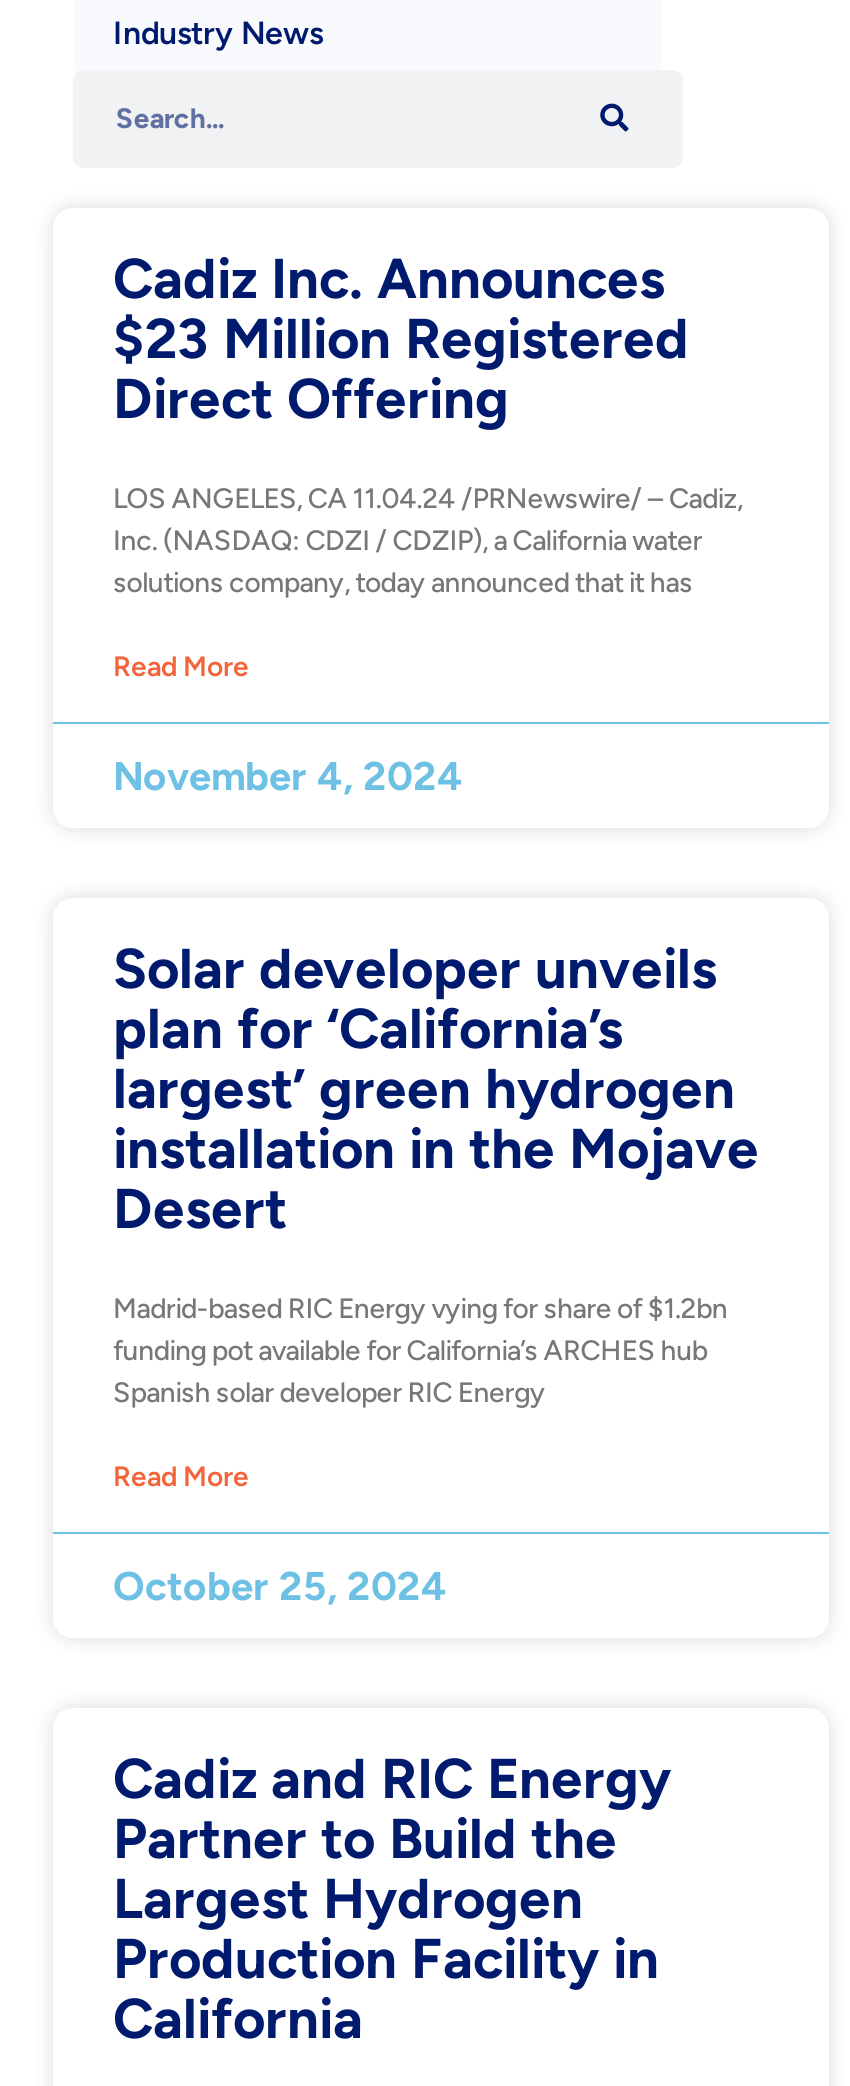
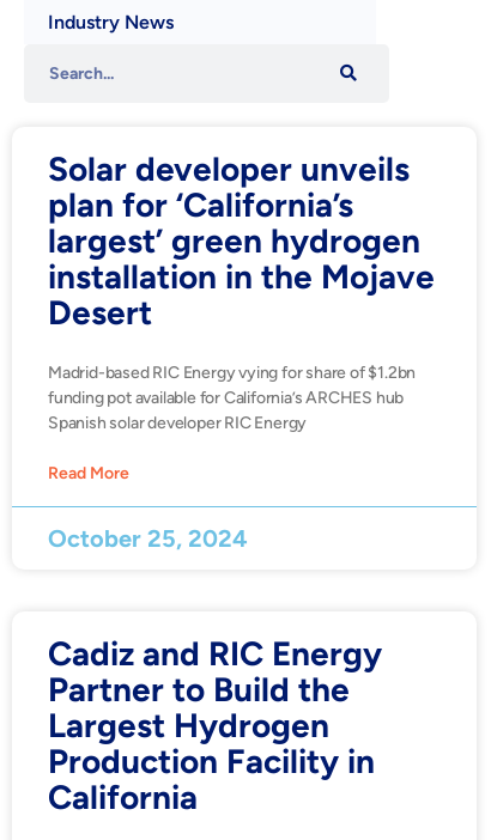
[113,244,743,800] Cadiz Inc. Announces | $23 Million Registered | Direct Offering | LOS ANGELES, CA 11.04.24 /PRNewswire/ – Cadiz, | Inc. (NASDAQ: CDZI / CDZIP), a California water | solutions company, today announced that it has | Read More | November 4, 2024 -> none

